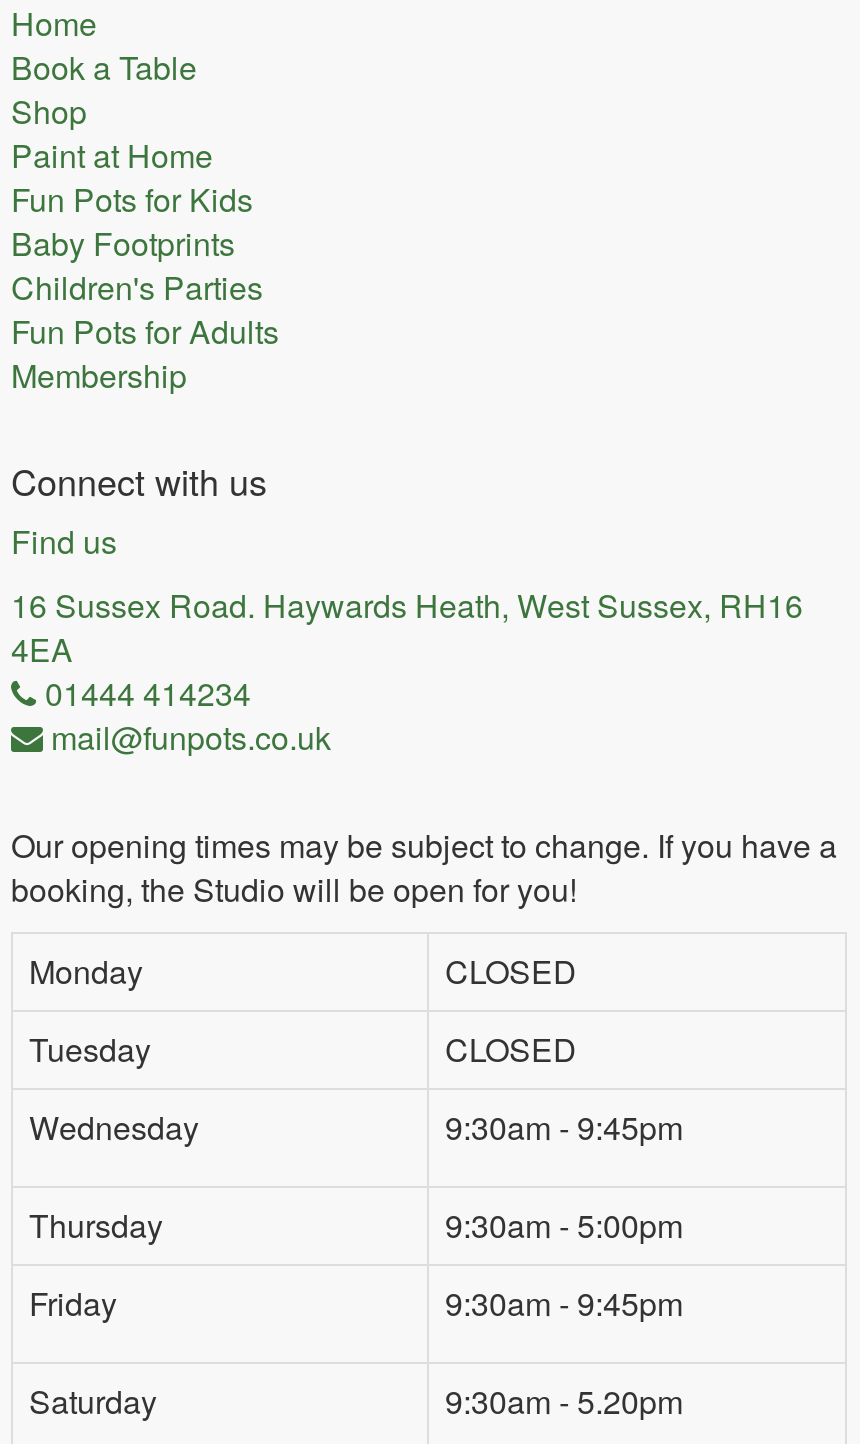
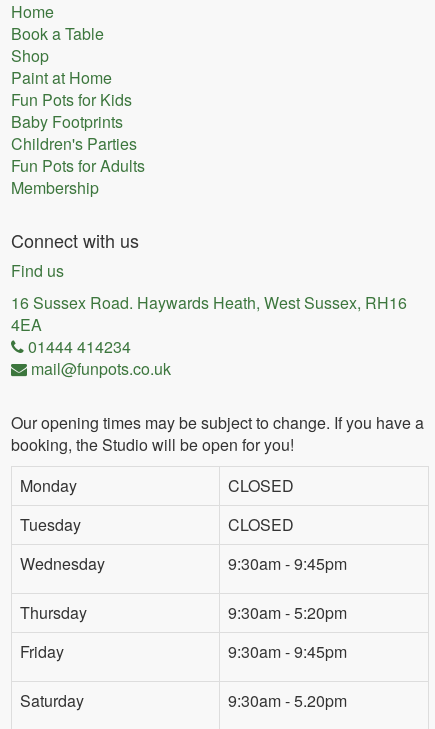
[445,1202,683,1248] 9:30am - 5:00pm -> [228,601,347,624] 9:30am - 5:20pm

